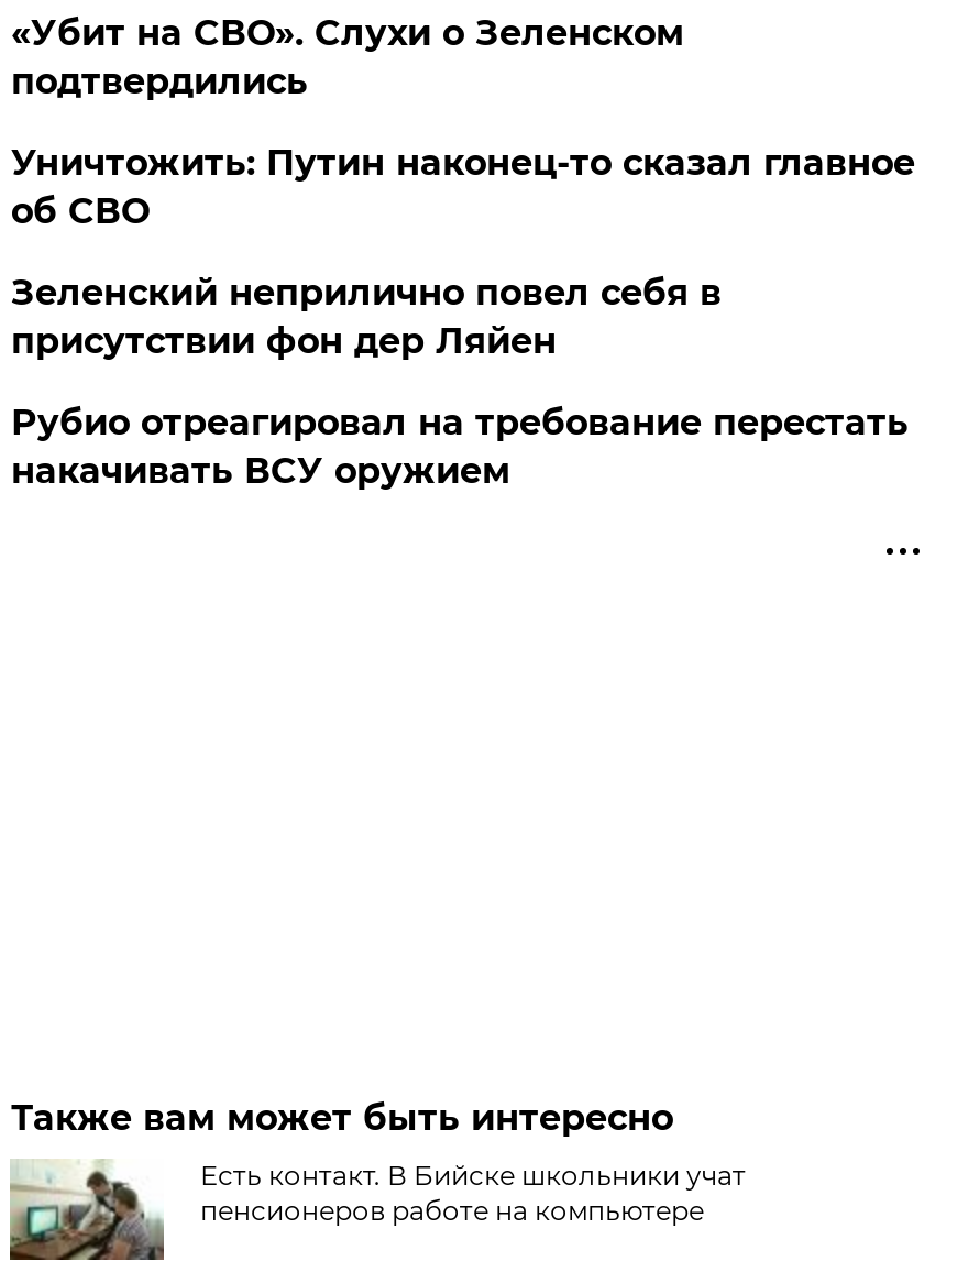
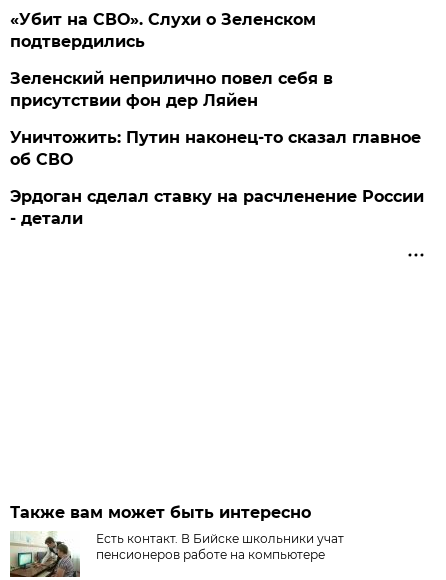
moved [11,142,915,232] -> [10,128,421,169]: Уничтожить: Путин наконец-то сказал главное | об СВО
moved [11,272,721,362] -> [10,69,333,110]: Зеленский неприлично повел cебя в | присутствии фон дер Ляйен
[11,401,908,492] Рубио отреагировал на требование перестать | накачивать ВСУ оружием -> [10,187,424,228] Эрдоган сделал ставку на расчленение России | - детали

